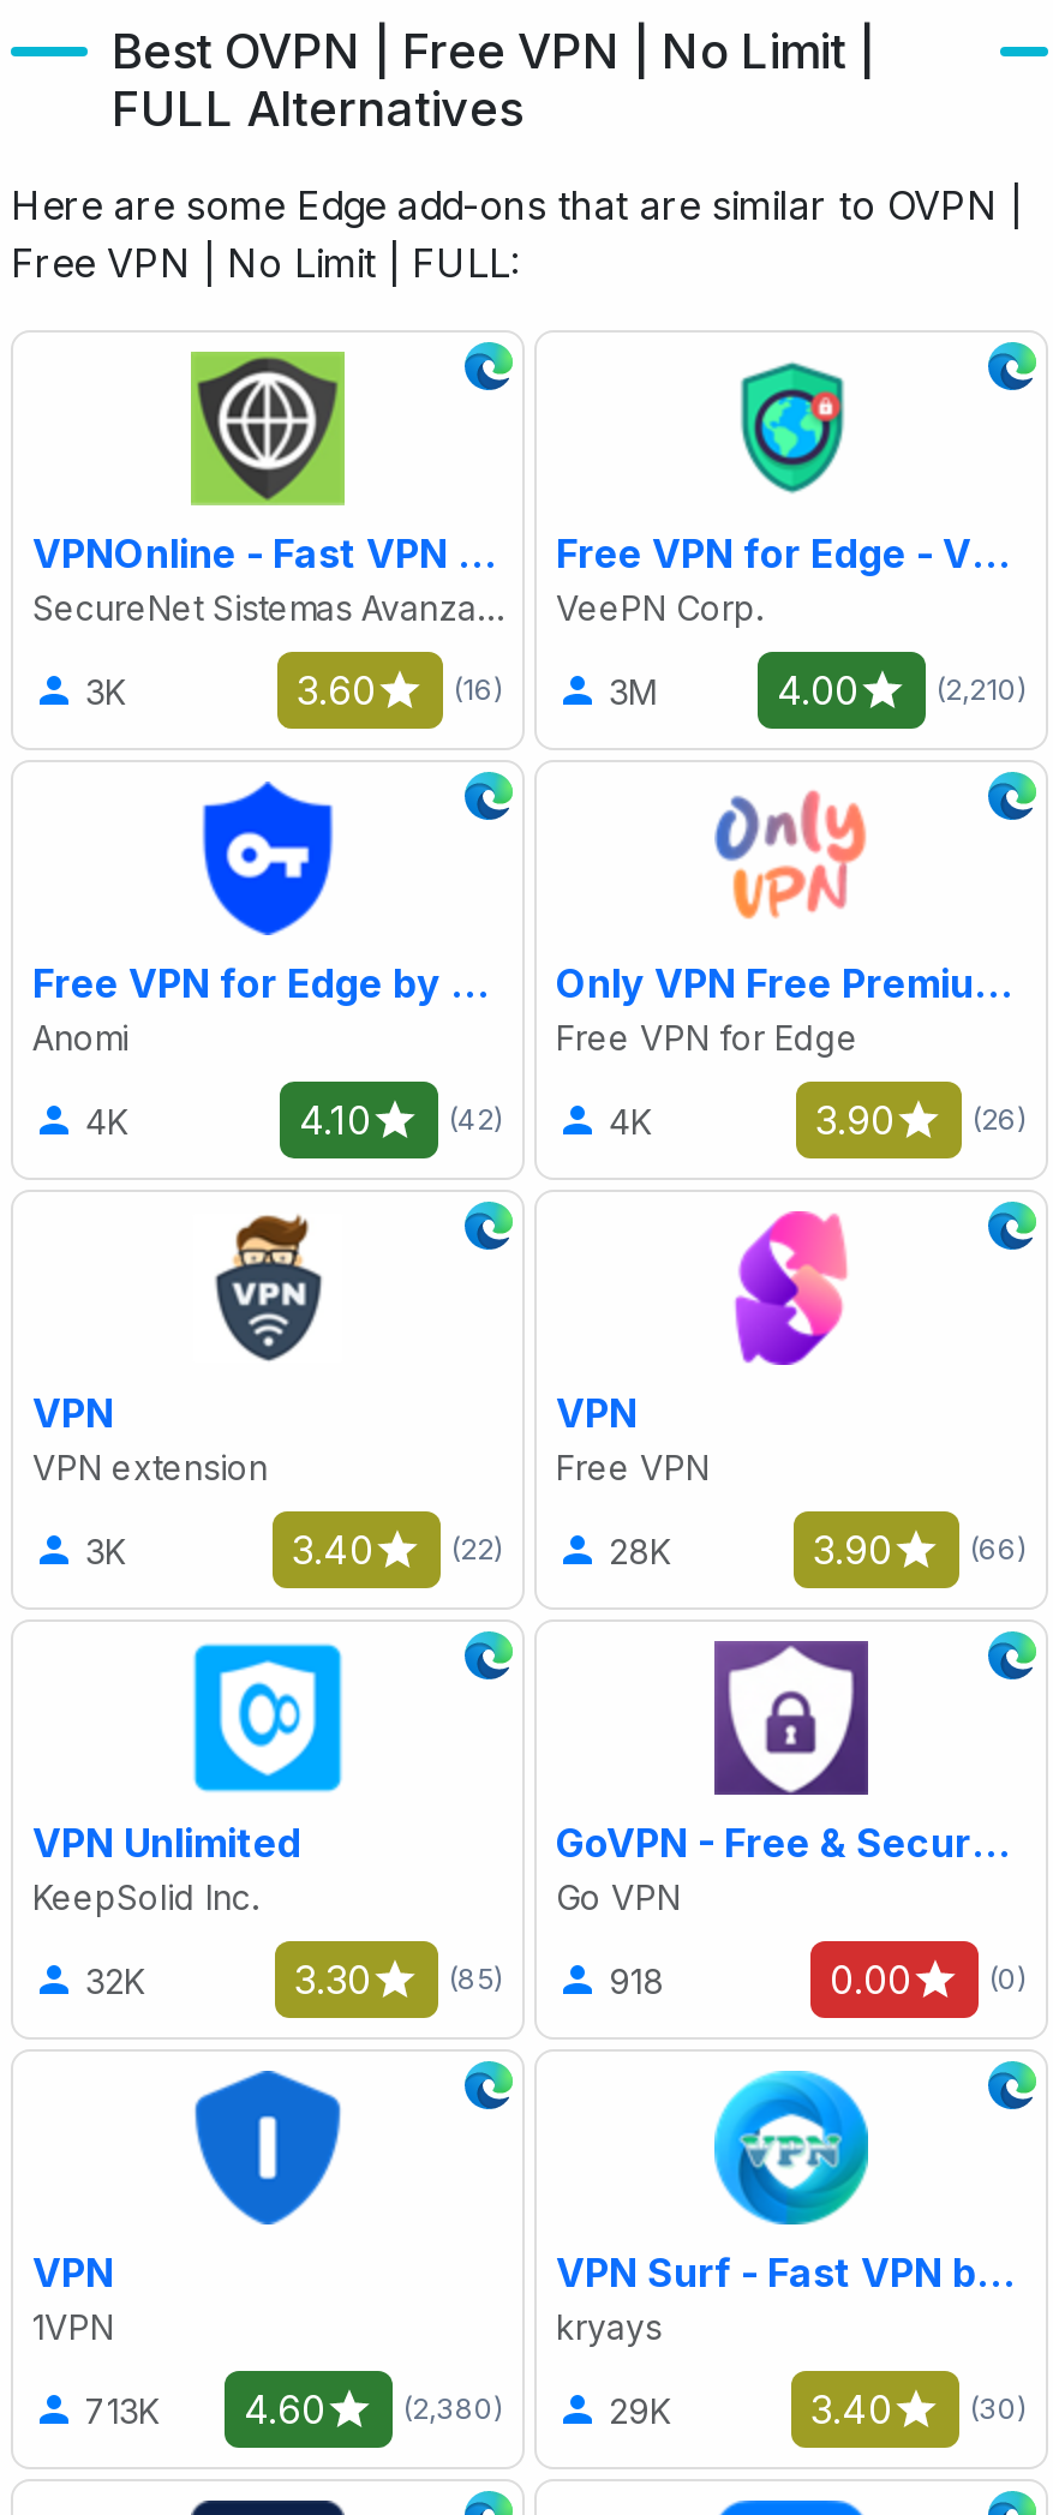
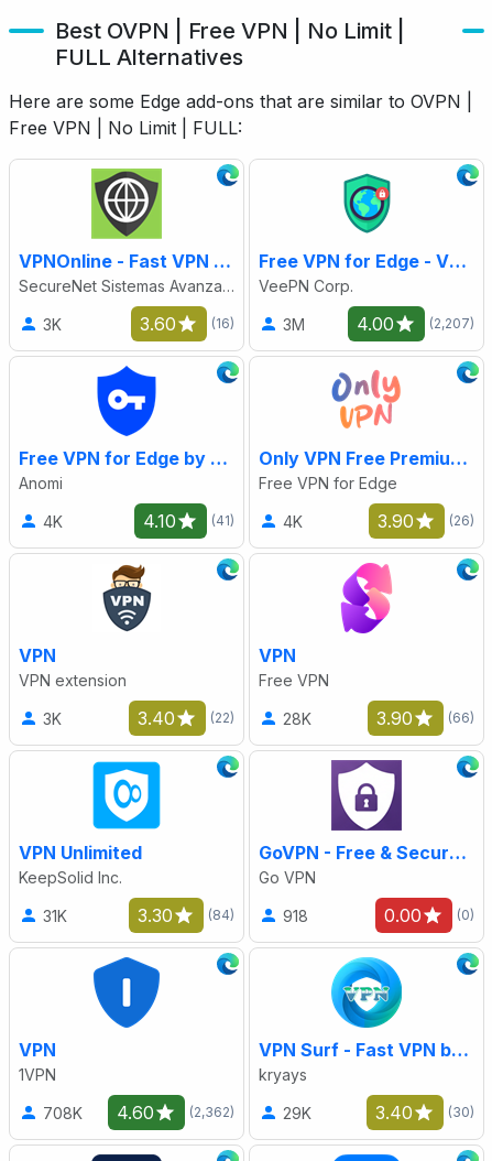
[935,672,1027,708] (2,210) -> [429,315,474,332] (2,207)
[448,1102,503,1138] (42) -> [211,513,234,529] (41)
[85,1960,145,2001] 32K -> [43,906,67,925] 31K
[448,1961,503,1997] (85) -> [208,907,234,924] (84)
[85,2390,160,2431] 713K -> [43,1104,83,1122] 708K
[402,2391,503,2427] (2,380) -> [189,1104,234,1121] (2,362)

